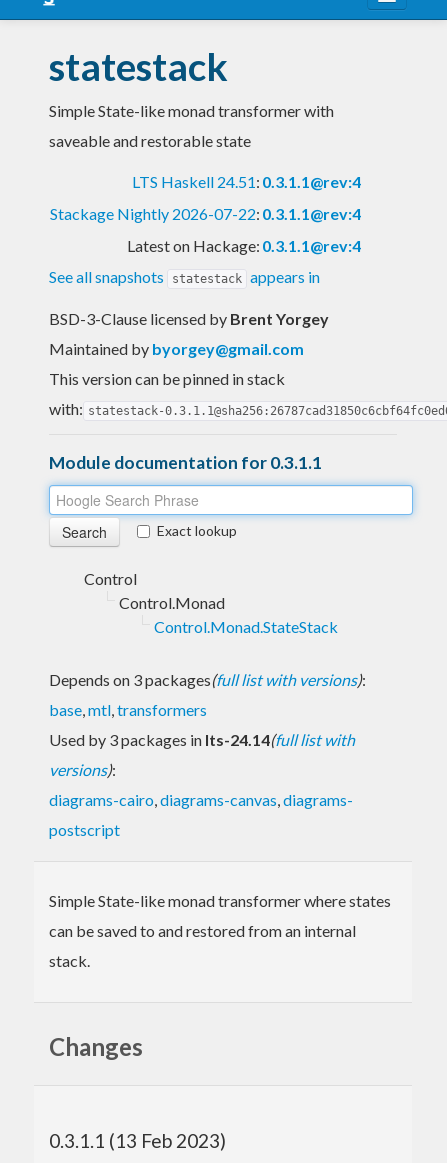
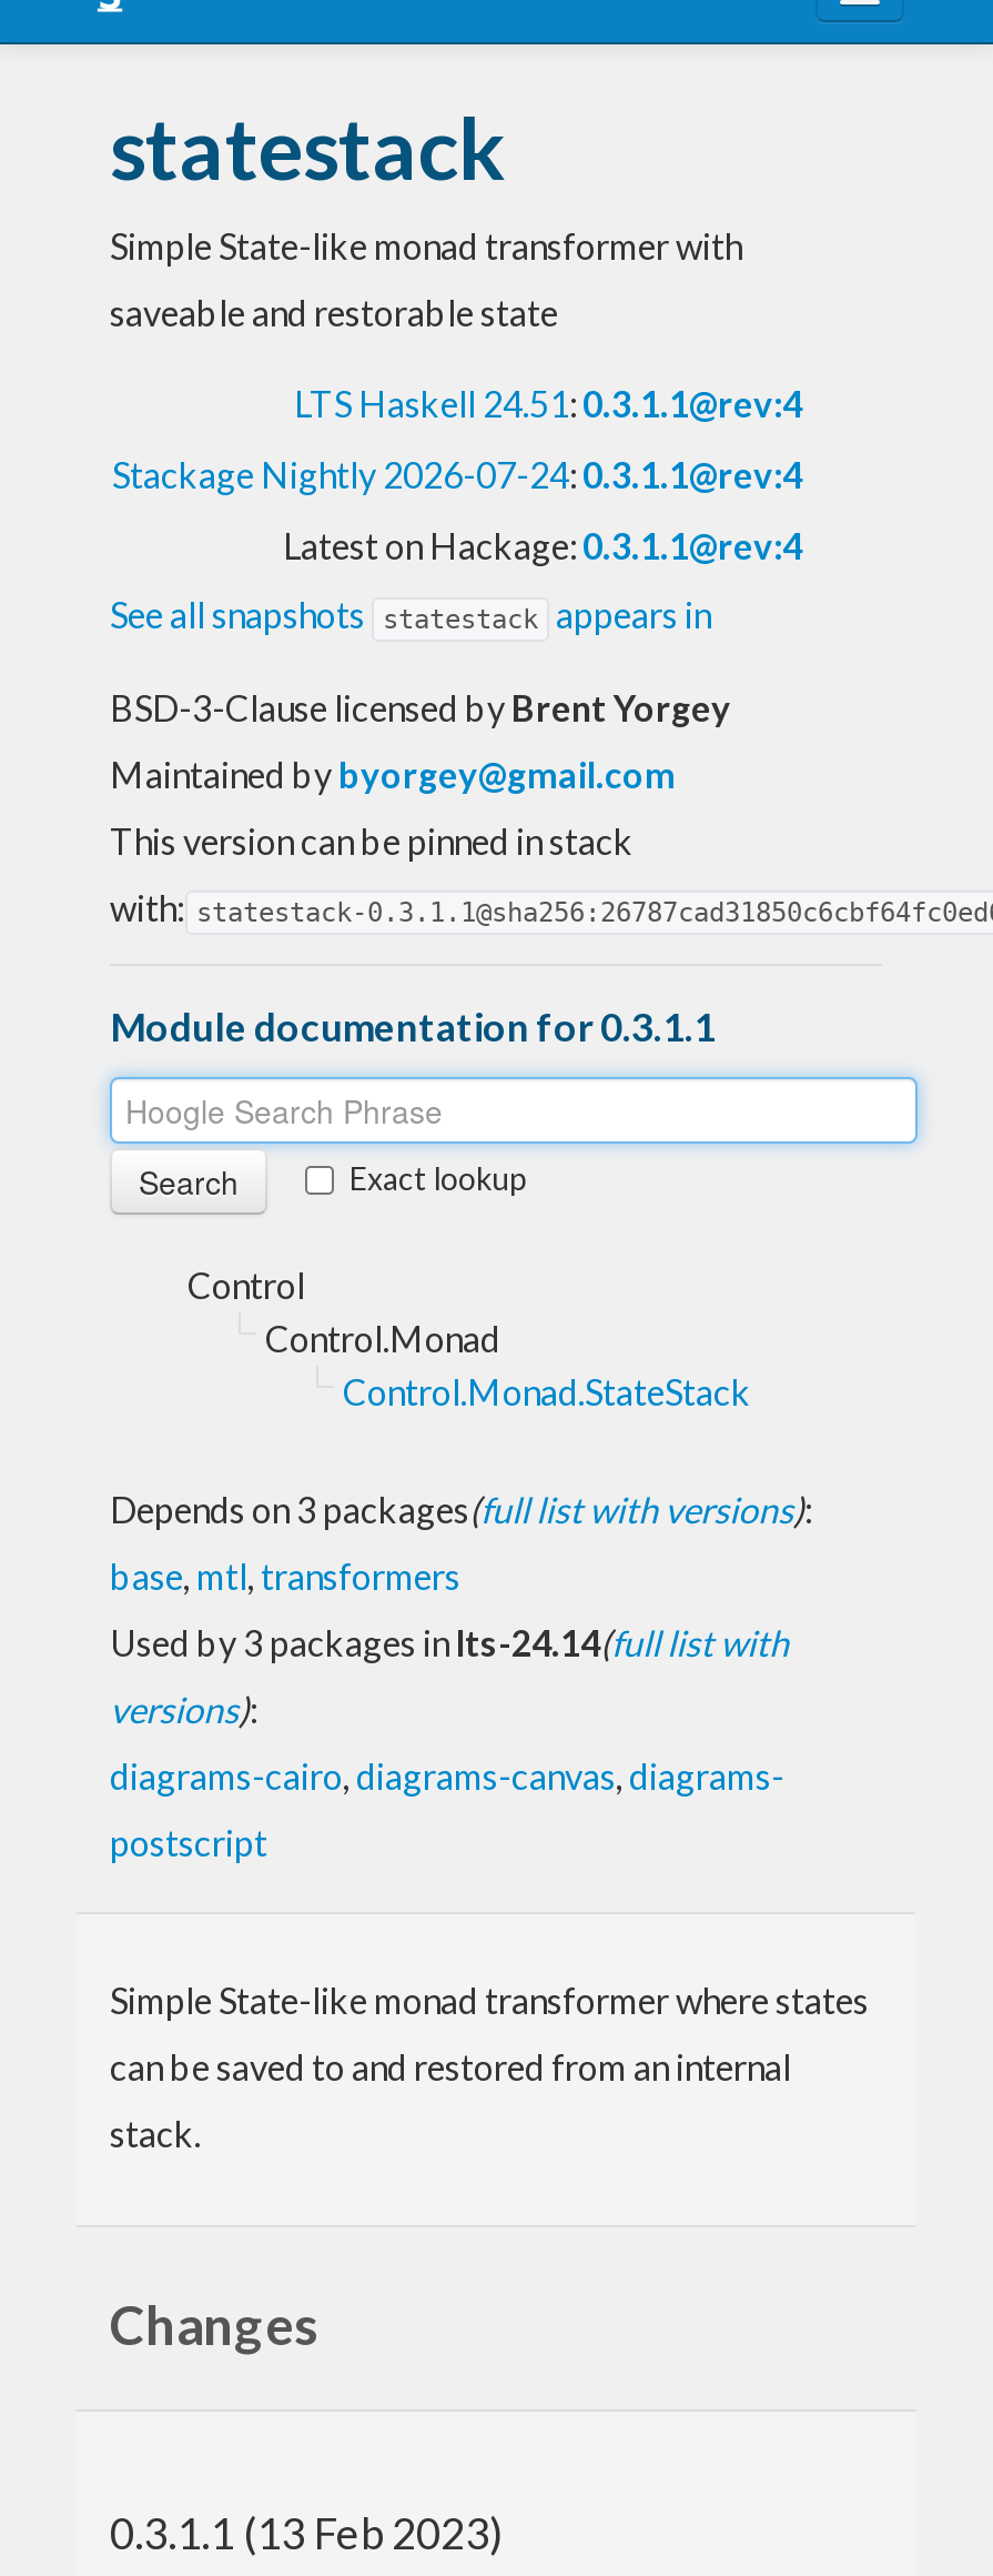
[50,204,361,223] Stackage Nightly 2026-07-22: 0.3.1.1@rev:4 -> [112,453,802,495] Stackage Nightly 2026-07-24: 0.3.1.1@rev:4

